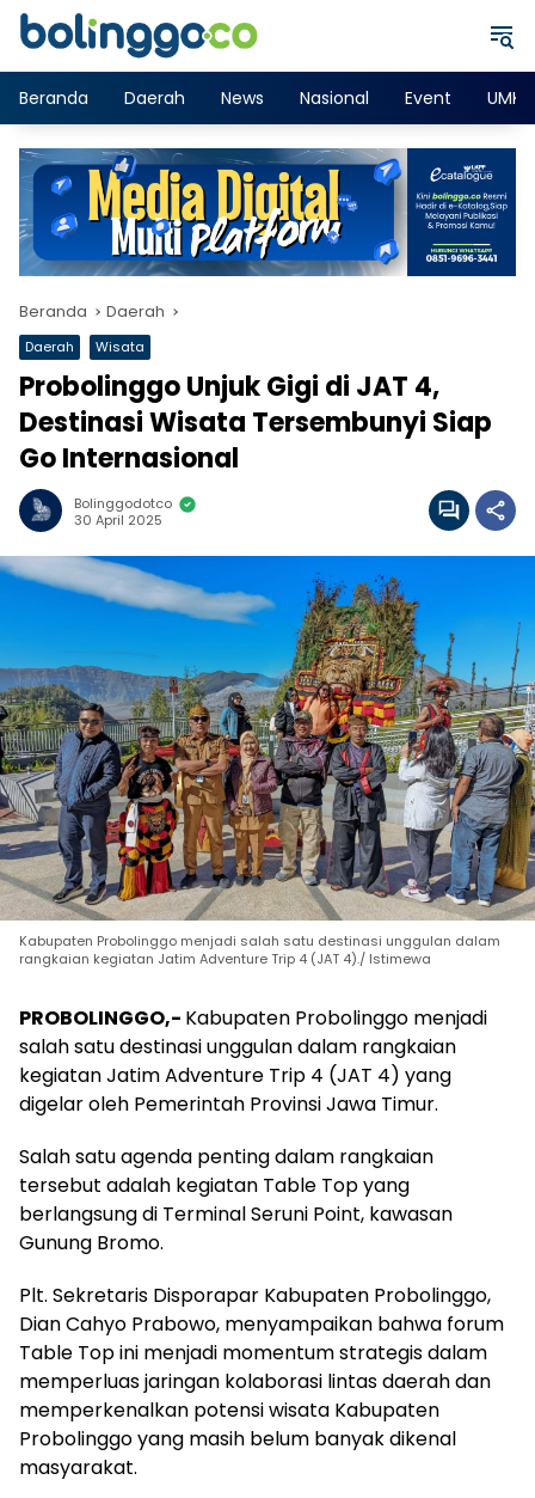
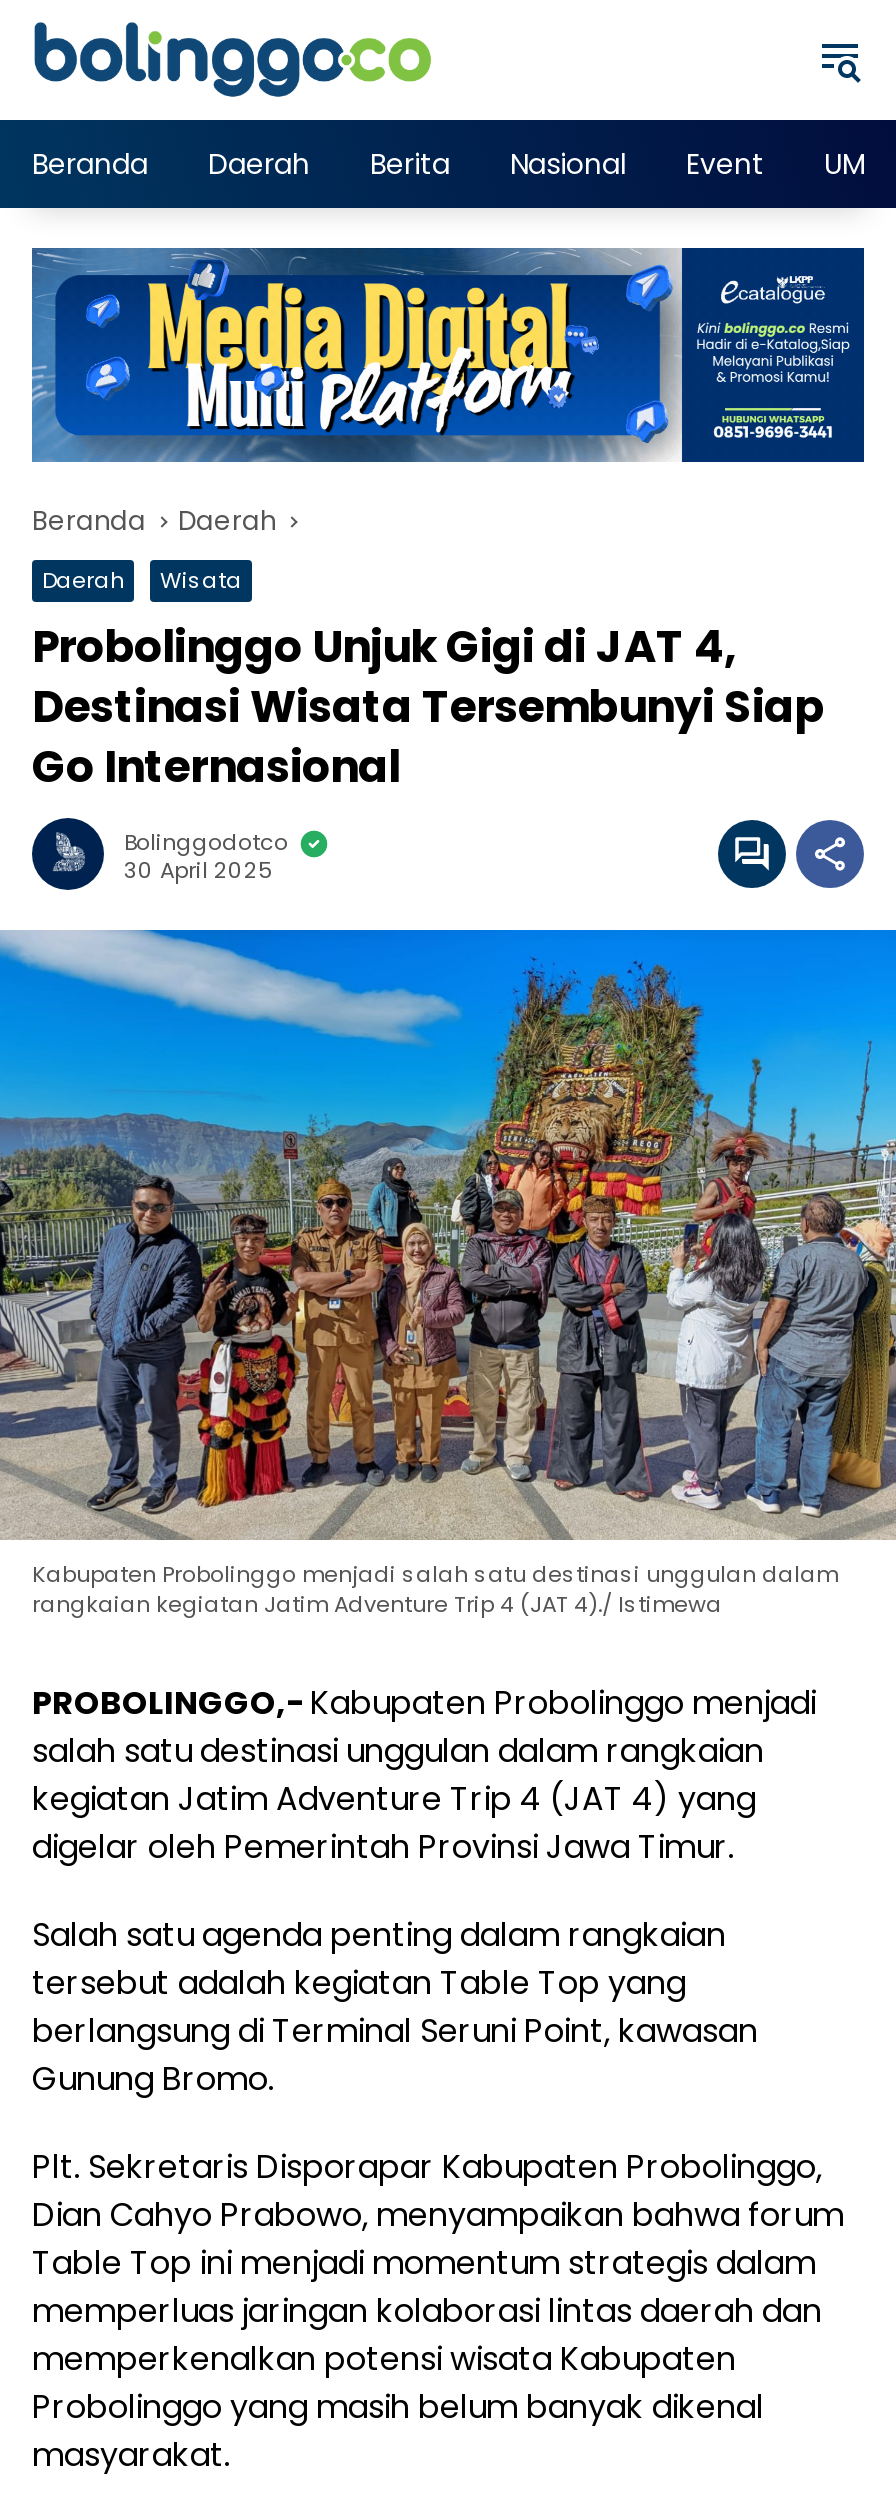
[221,85,264,109] News -> [370,143,450,183] Berita

